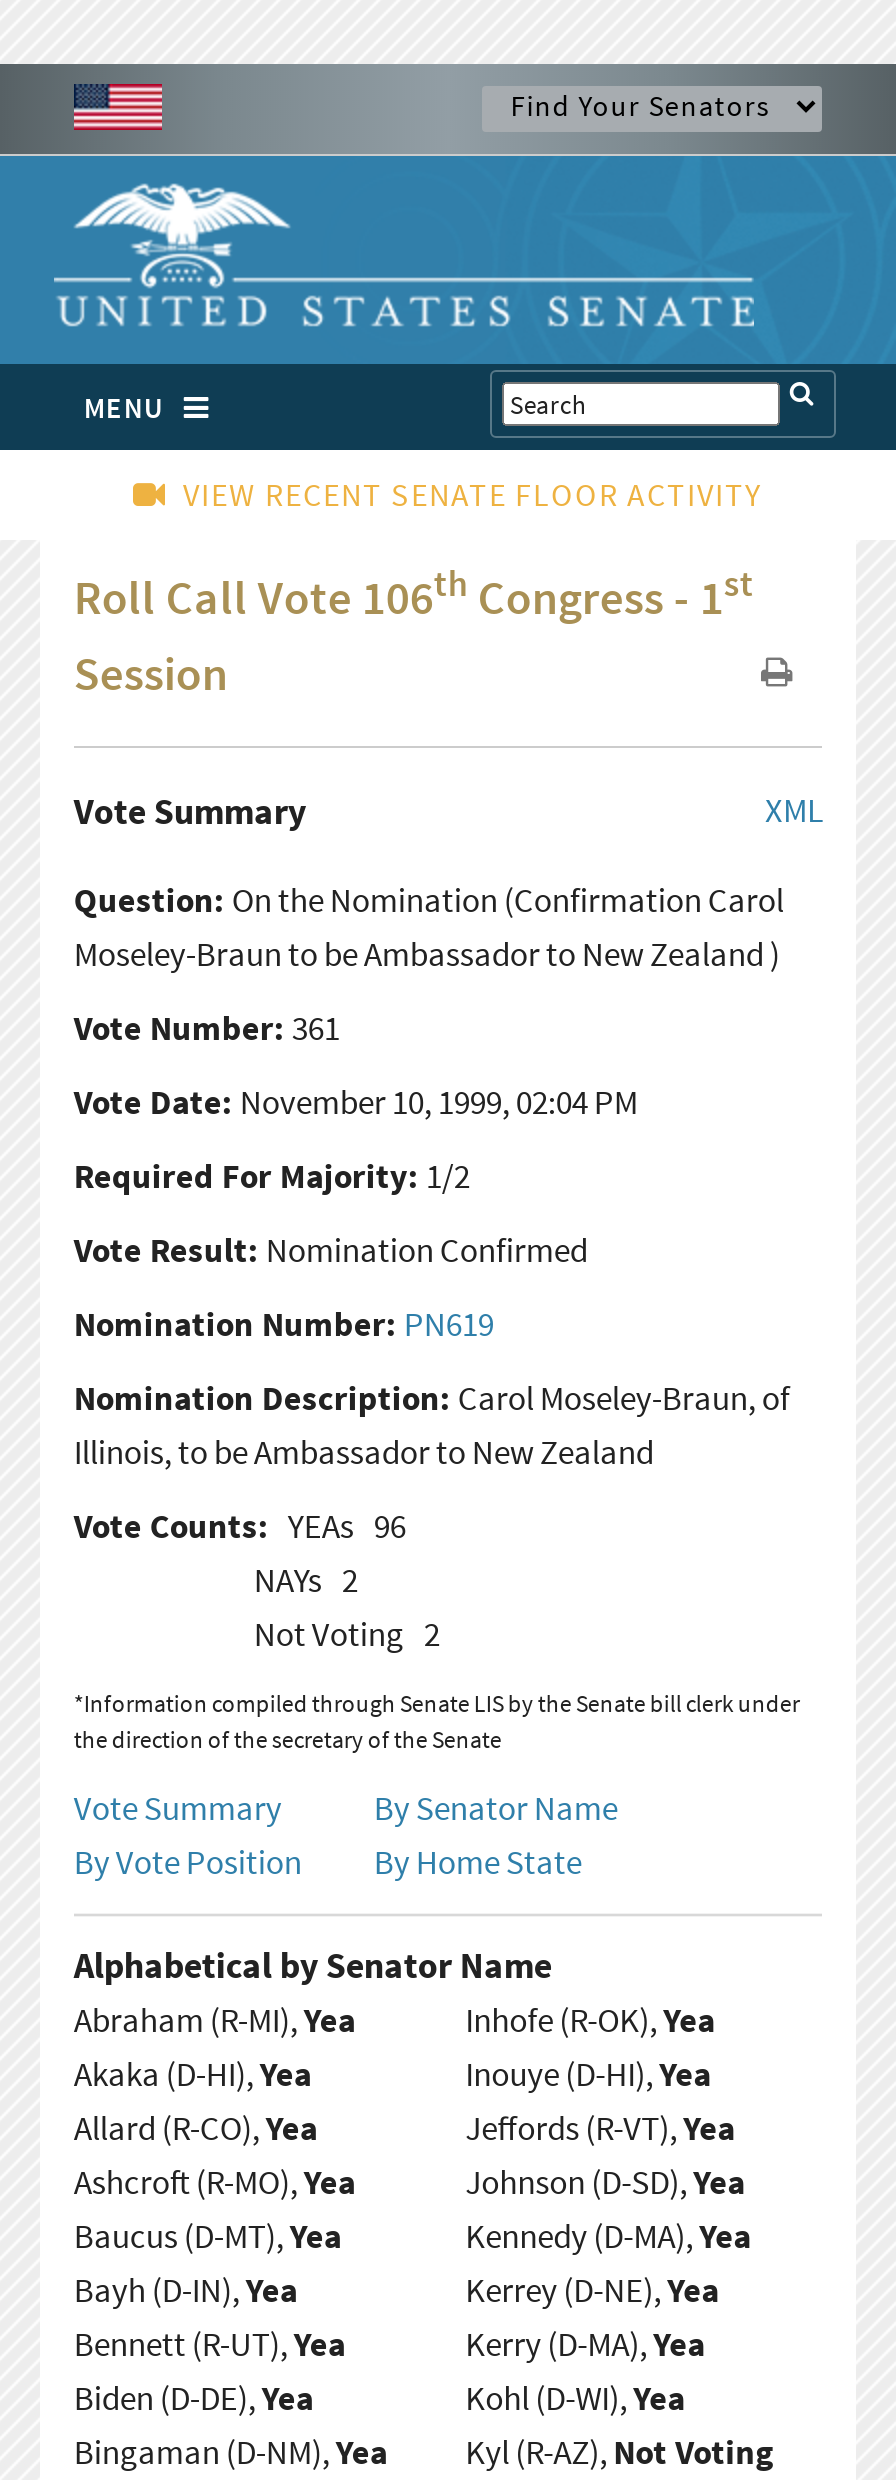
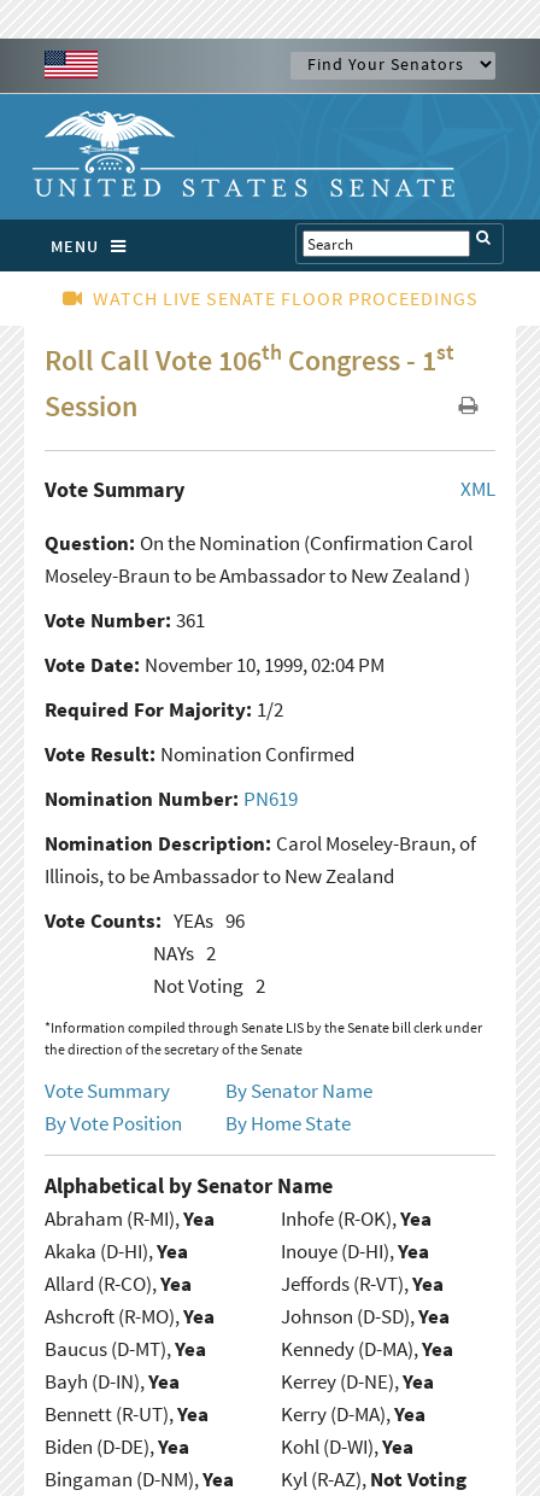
[183,474,763,514] VIEW RECENT SENATE FLOOR ACTIVITY -> [92,286,478,310] WATCH LIVE SENATE FLOOR PROCEEDINGS

